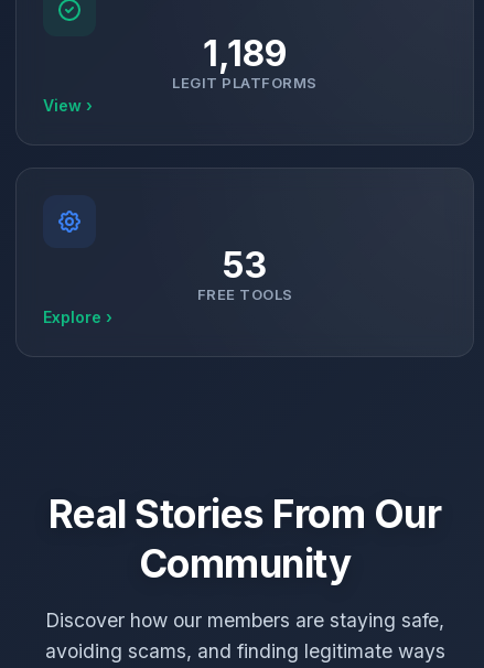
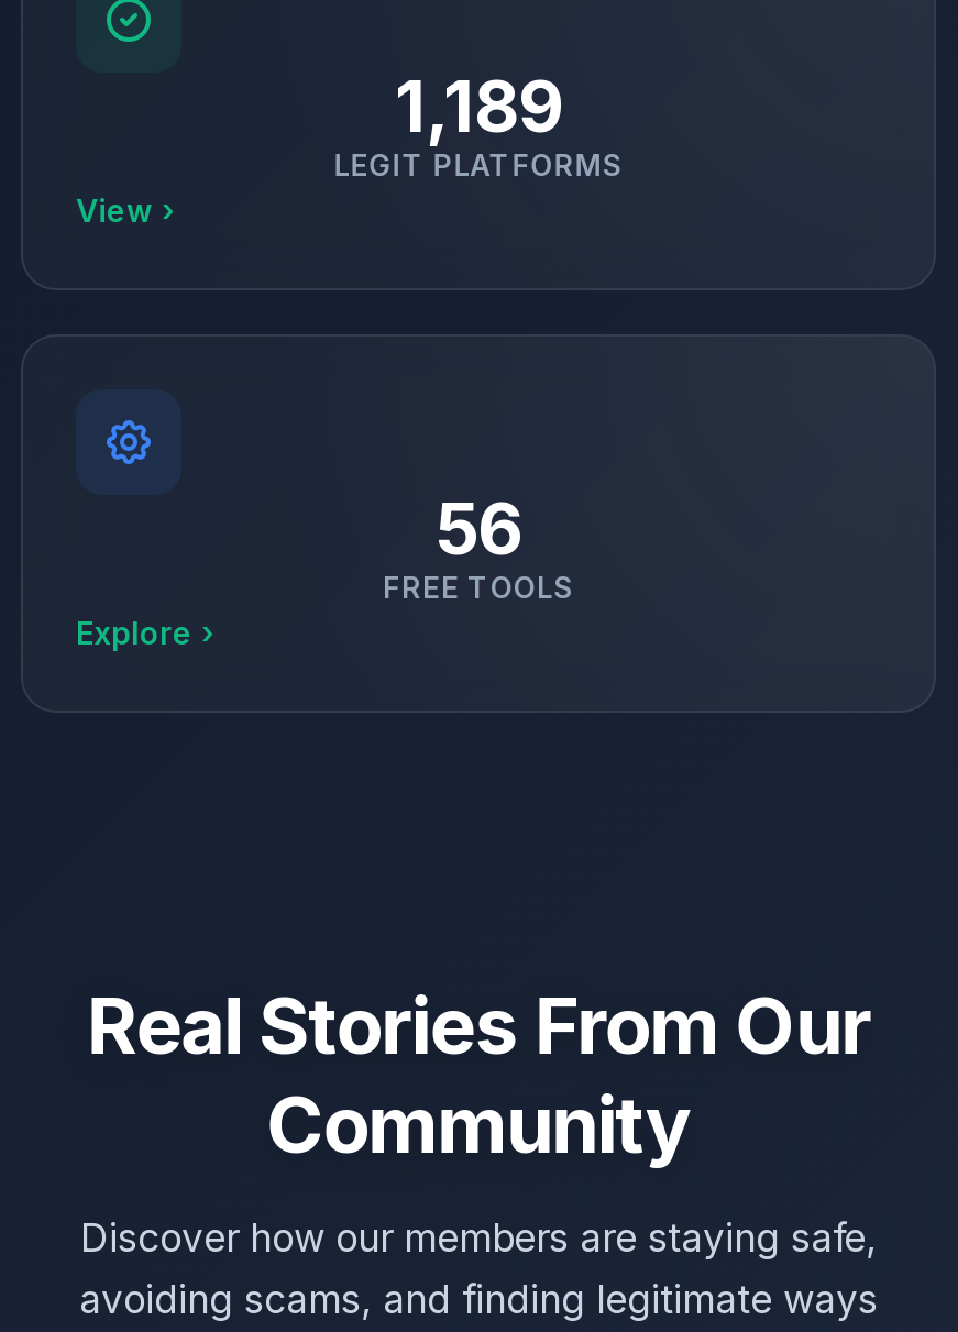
[223,244,267,287] 53 -> [436,486,521,572] 56

